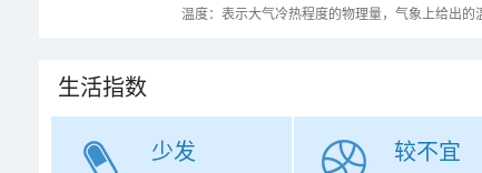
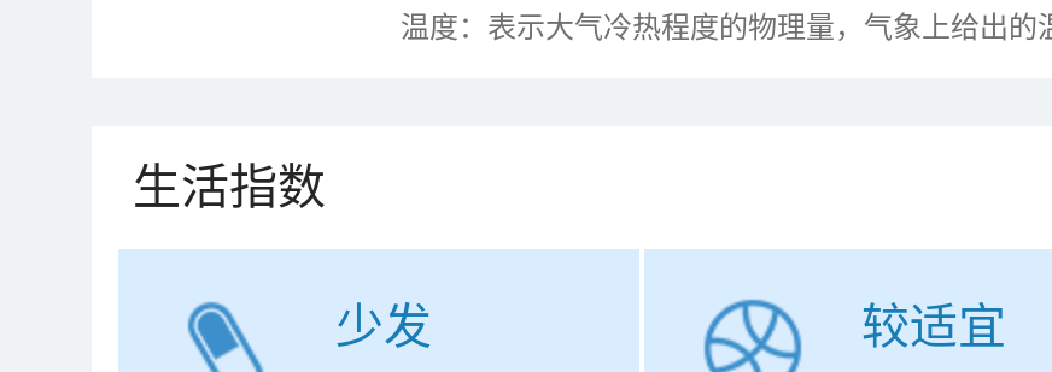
[394,140,461,164] 较不宜 -> [861,300,1006,353] 较适宜

